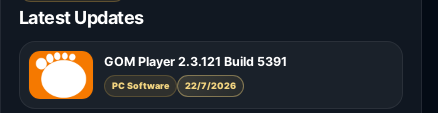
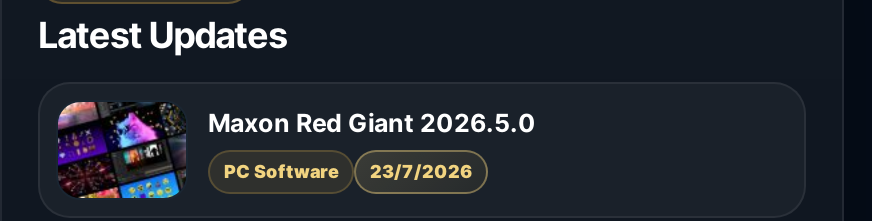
[28,50,287,100] [image] | GOM Player 2.3.121 Build 5391 -> [56,100,536,200] [image] | Maxon Red Giant 2026.5.0
[112,80,236,91] PC Software 22/7/2026 -> [224,159,472,181] PC Software 23/7/2026

